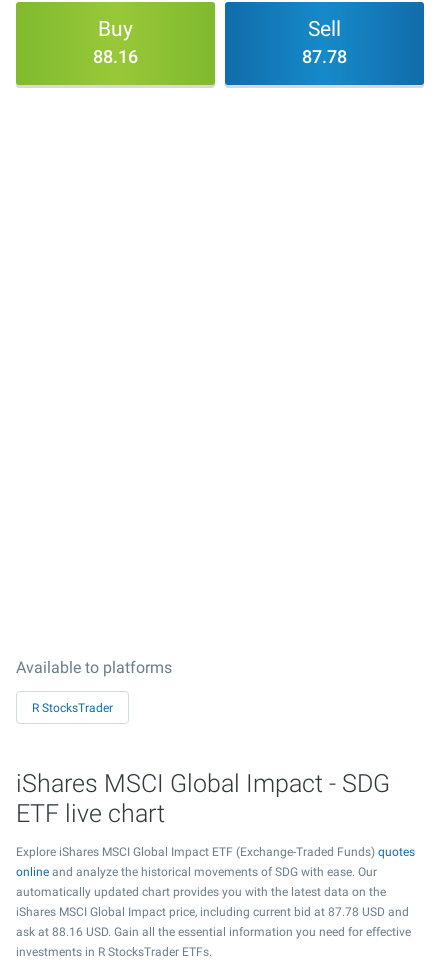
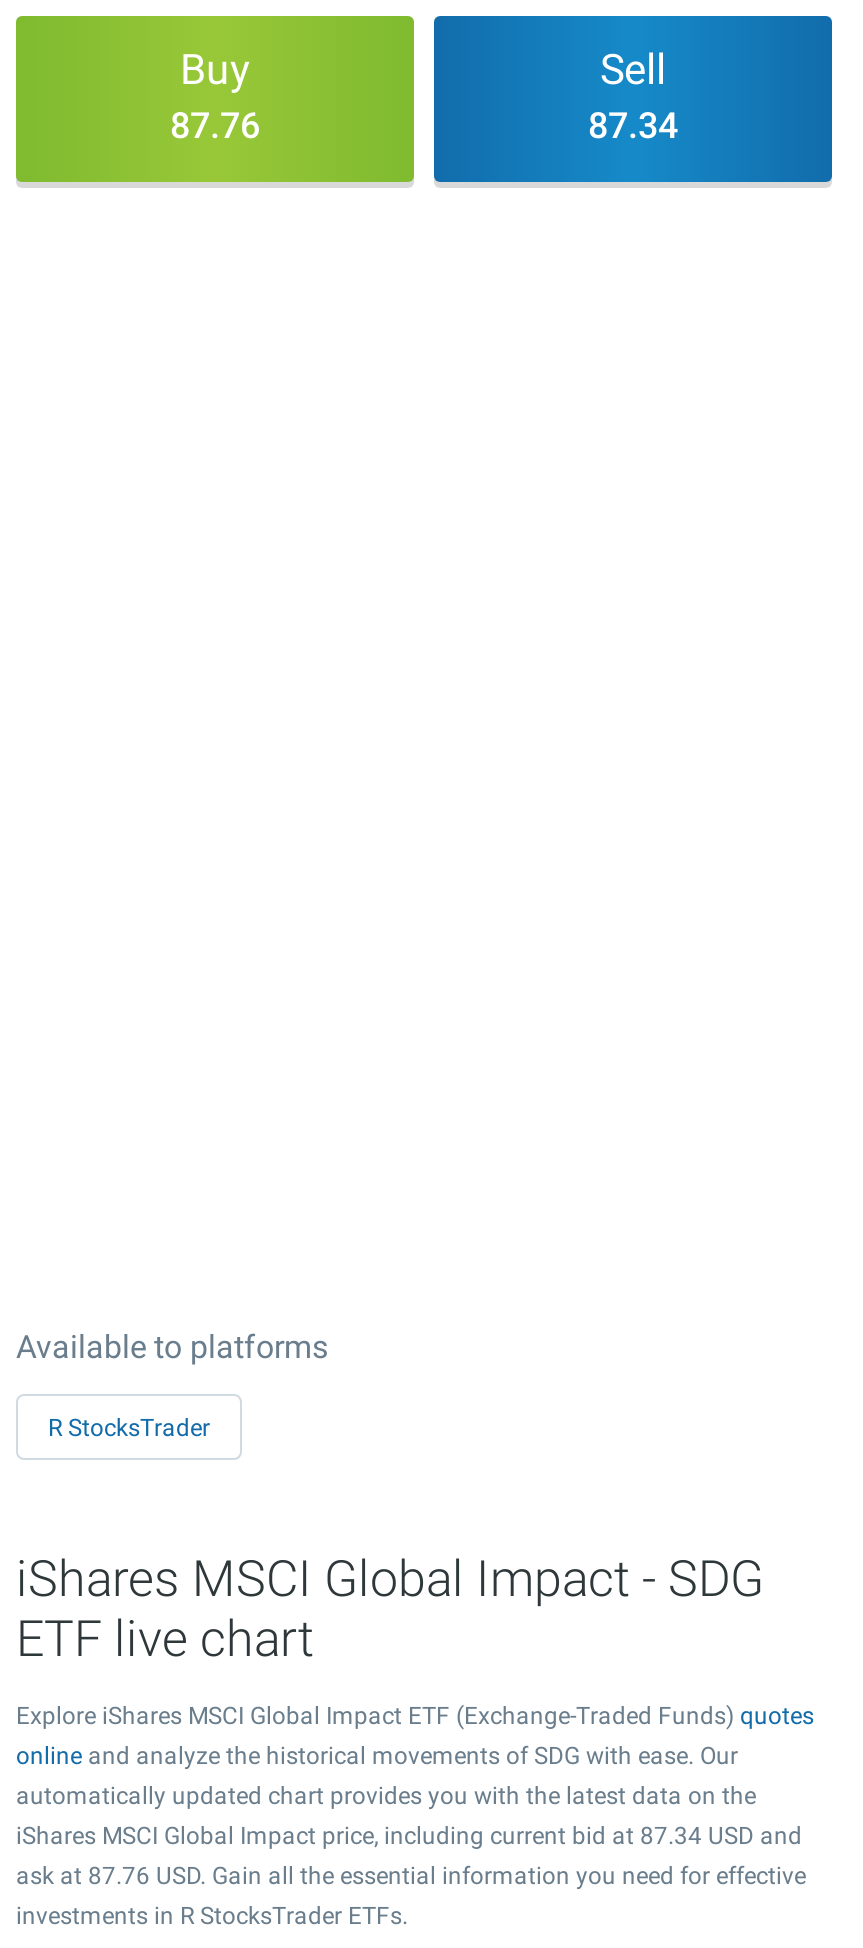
[93,46,138,67] 88.16 -> [170,104,260,146] 87.76
[302,46,347,67] 87.78 -> [588,104,678,146] 87.34
[16,905,409,919] iShares MSCI Global Impact price, including current bid at 87.78 USD and -> [16,1822,802,1850] iShares MSCI Global Impact price, including current bid at 87.34 USD and
[16,925,411,939] ask at 88.16 USD. Gain all the essential information you need for effective -> [16,1862,806,1890] ask at 87.76 USD. Gain all the essential information you need for effective

